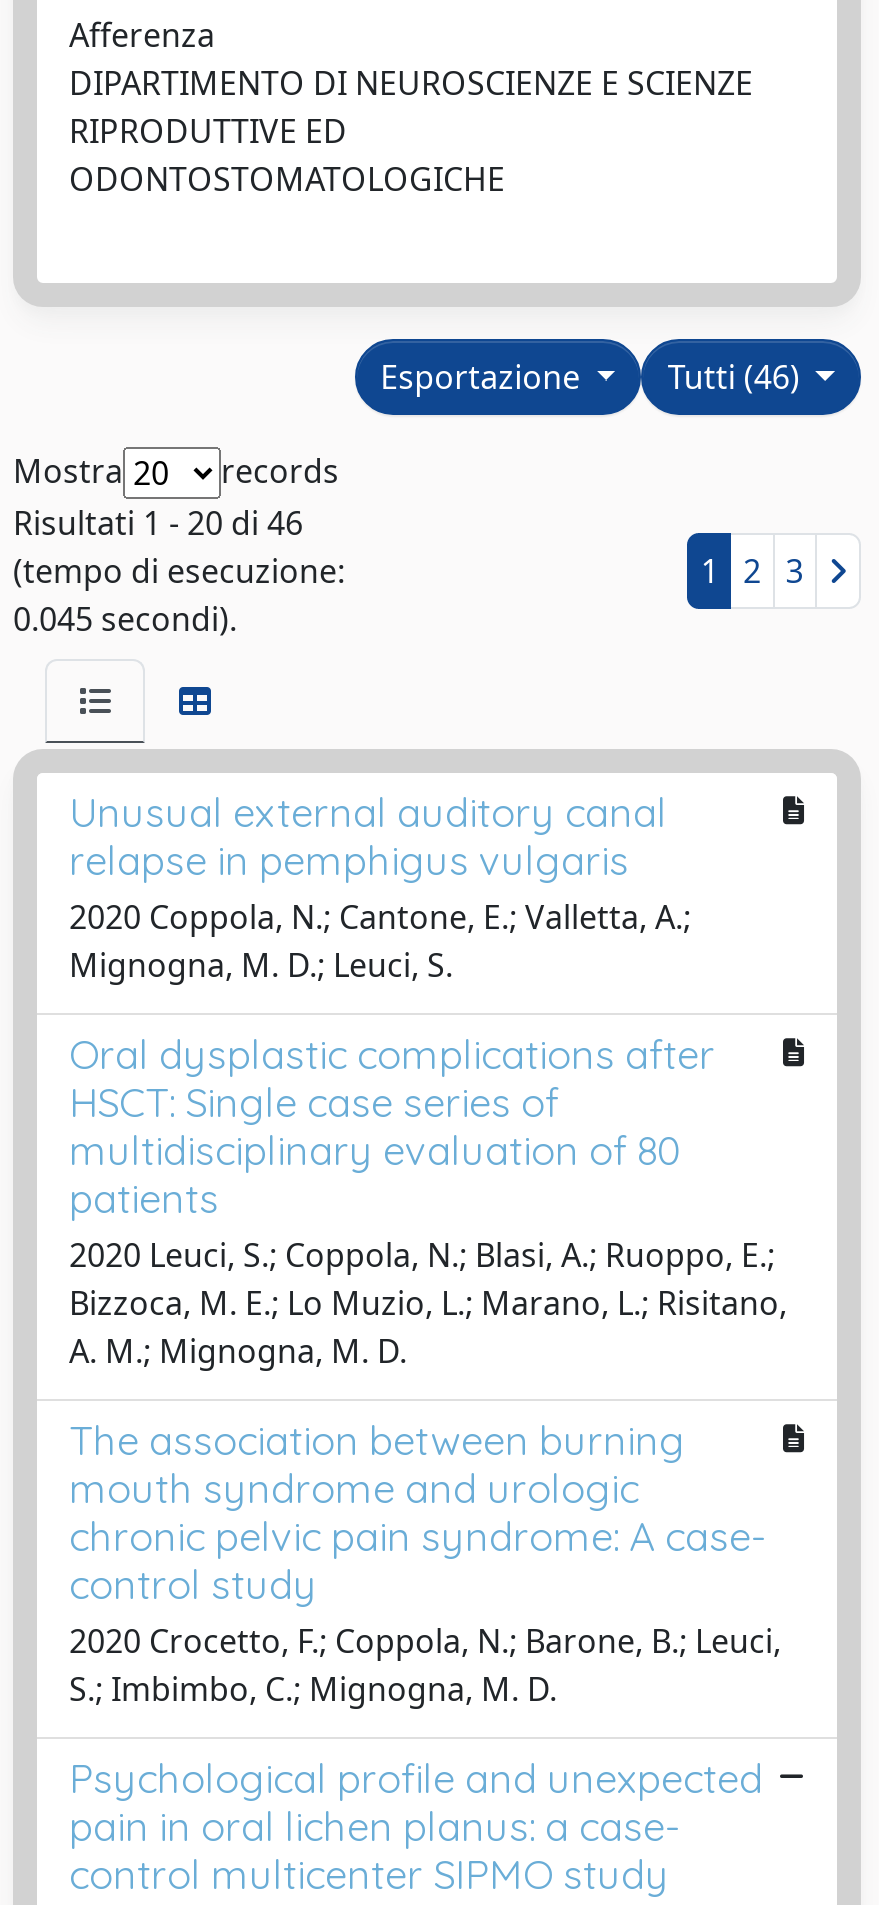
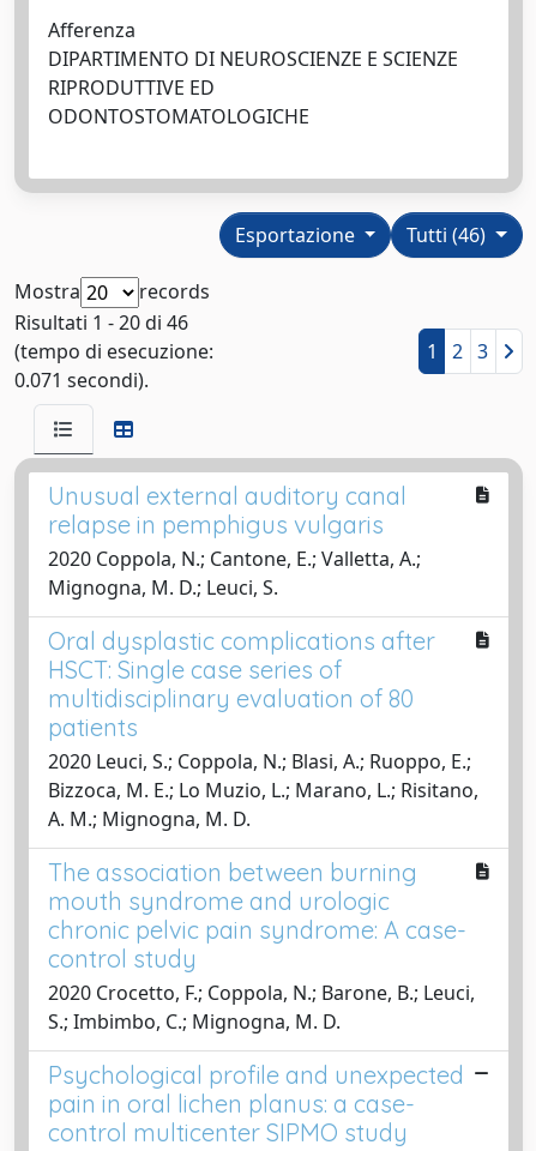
[13,597,237,641] 0.045 secondi). -> [14,367,149,393] 0.071 secondi).

